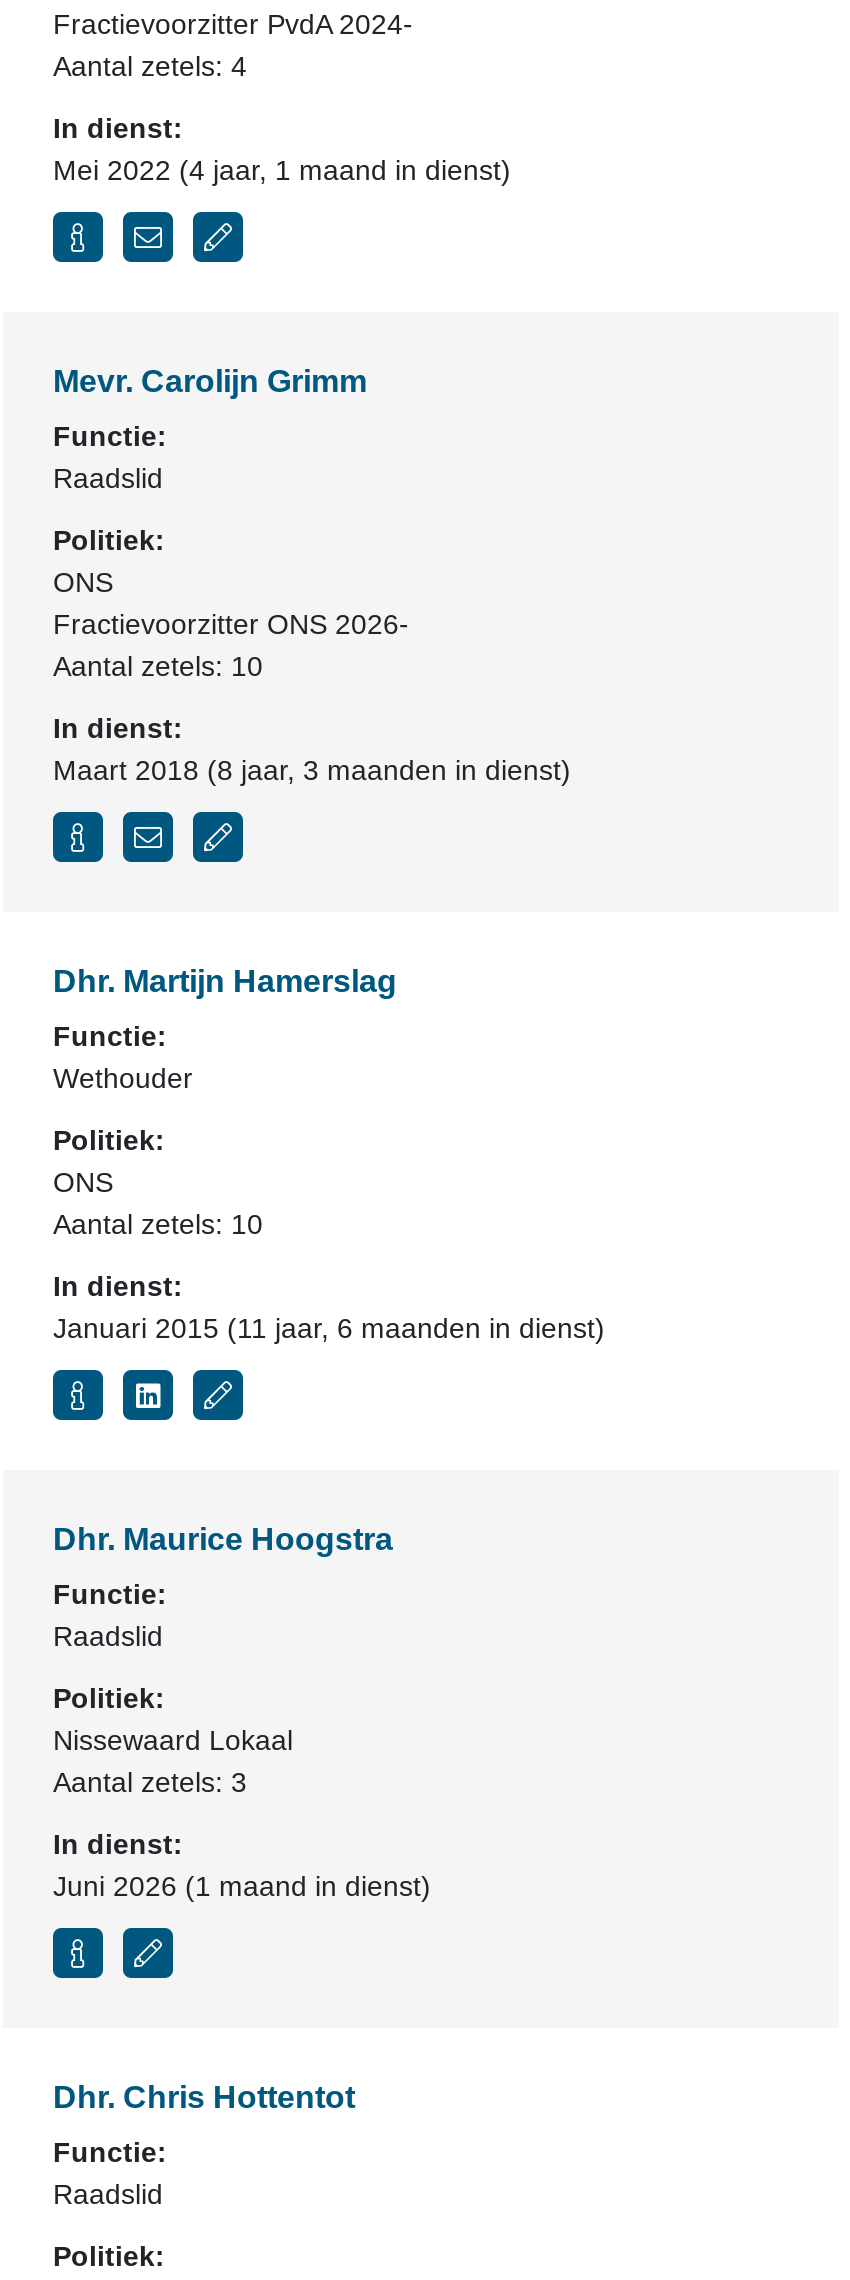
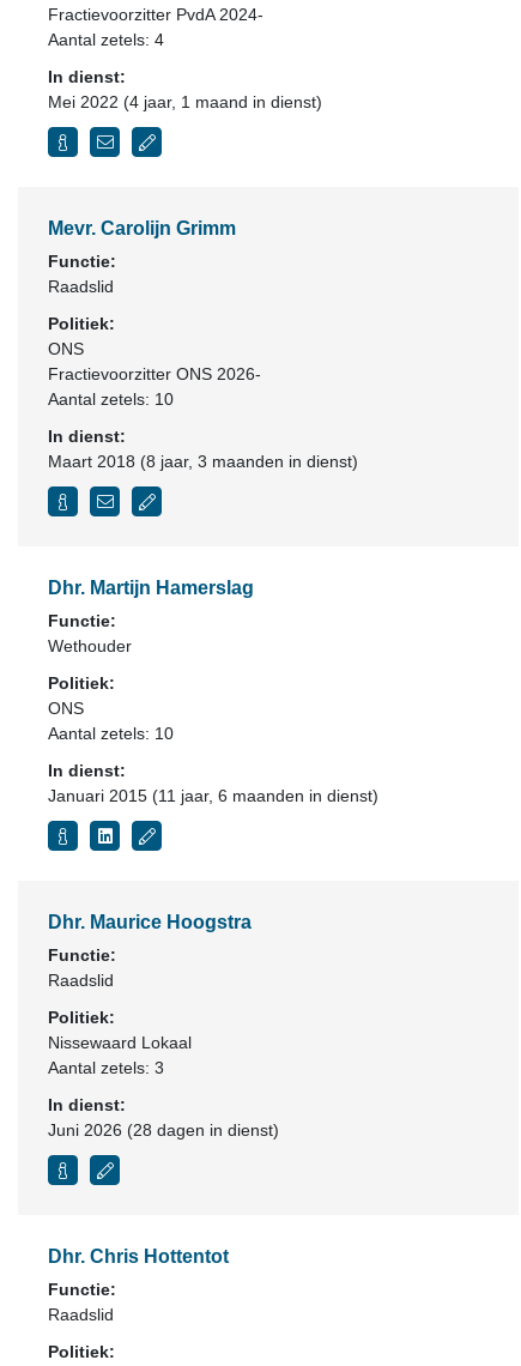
[53,1870,431,1902] Juni 2026 (1 maand in dienst) -> [48,1120,279,1140] Juni 2026 (28 dagen in dienst)

